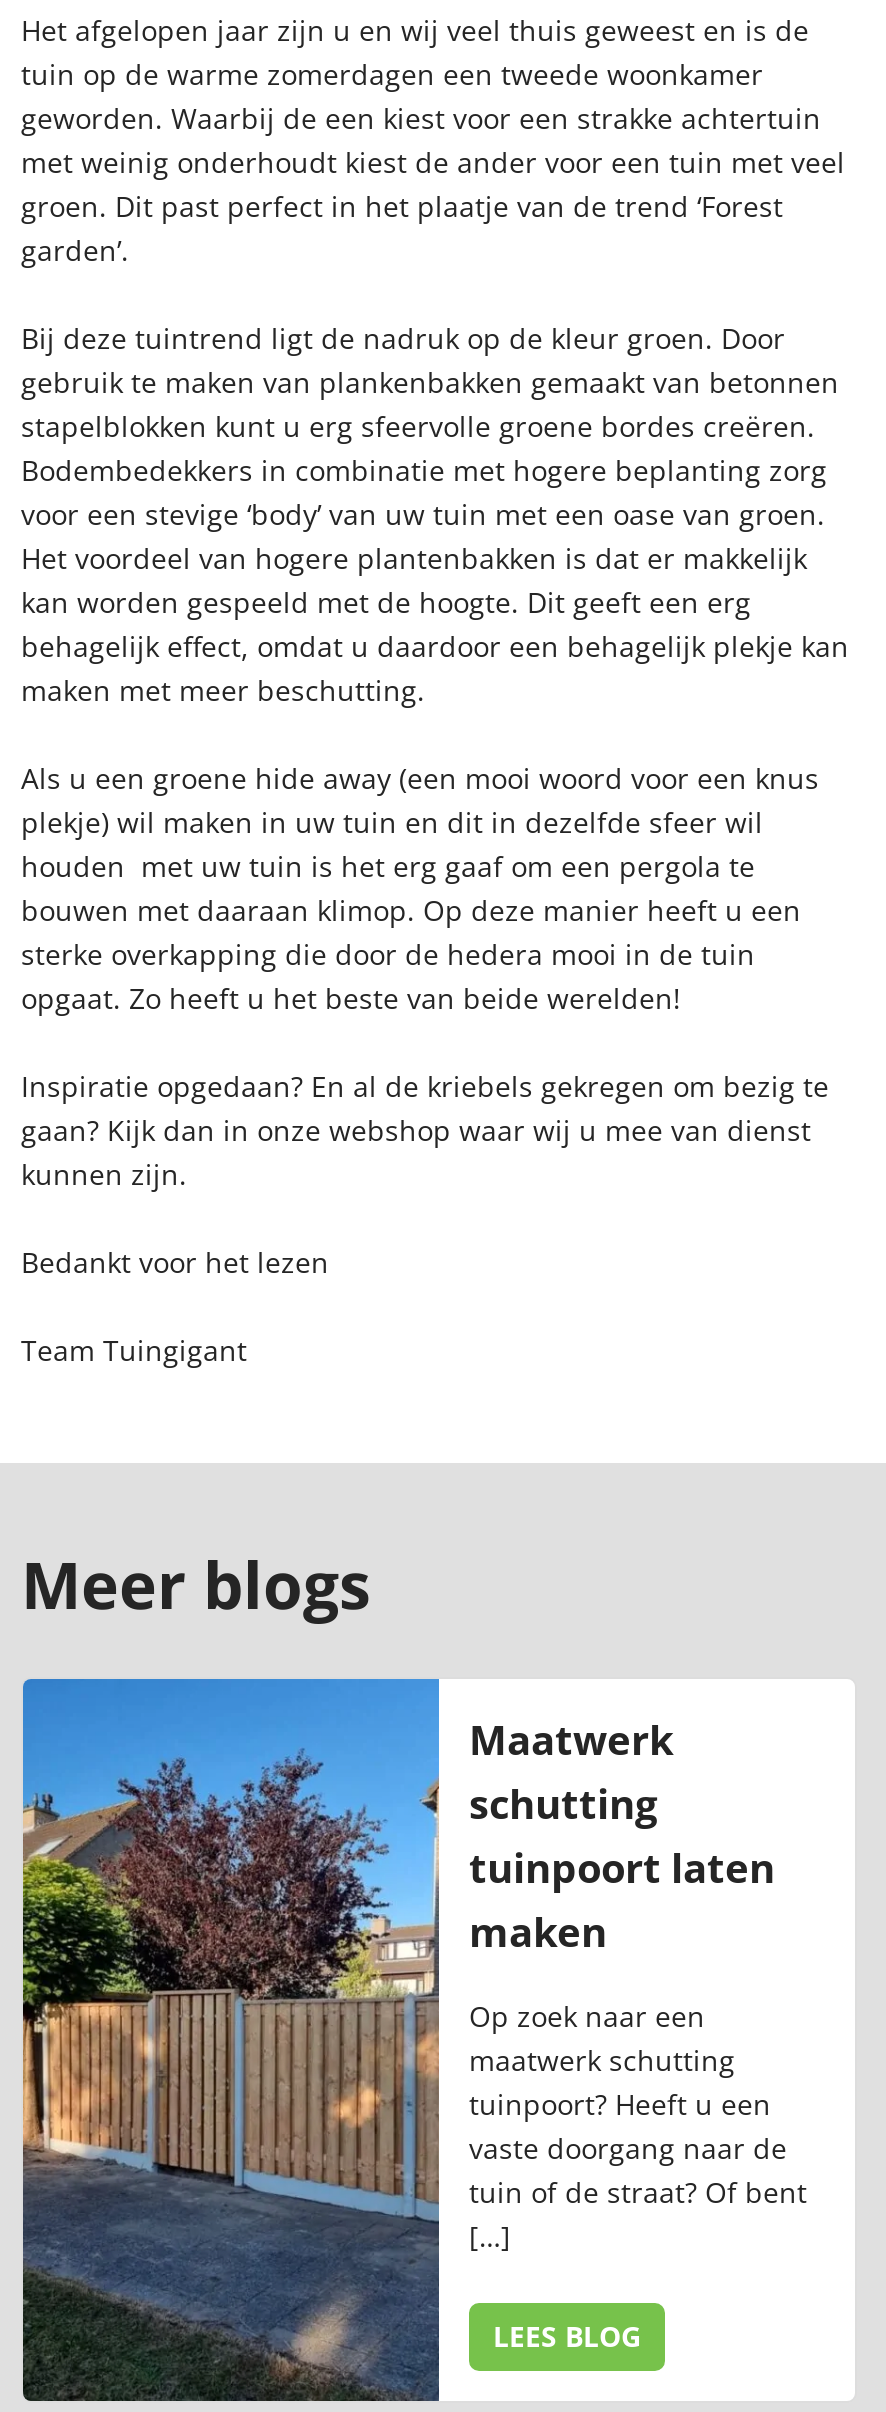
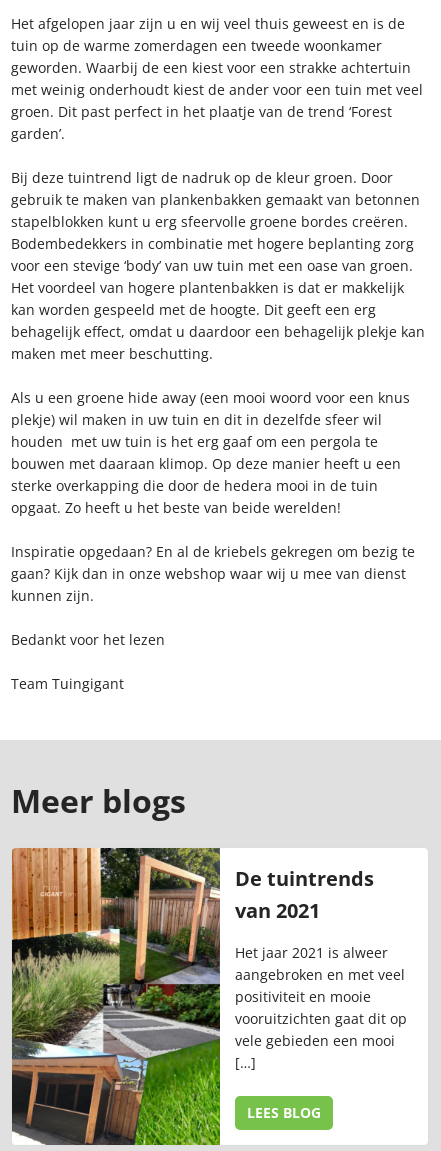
[21,1677,775,2403] [image] | Maatwerk | schutting | tuinpoort laten | maken -> [11,847,374,1146] [image] | De tuintrends | van 2021
[469,1997,807,2211] Op zoek naar een | maatwerk schutting | tuinpoort? Heeft u een | vaste doorgang naar de | tuin of de straat? Of bent -> [235,943,407,1050] Het jaar 2021 is alweer | aangebroken en met veel | positiviteit en mooie | vooruitzichten gaat dit op | vele gebieden een mooi

